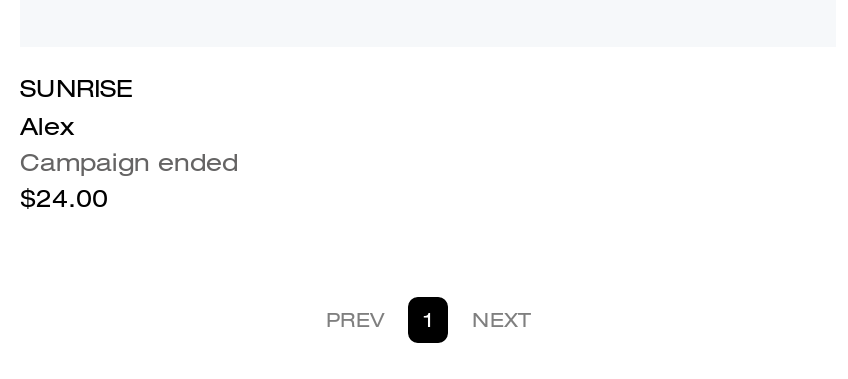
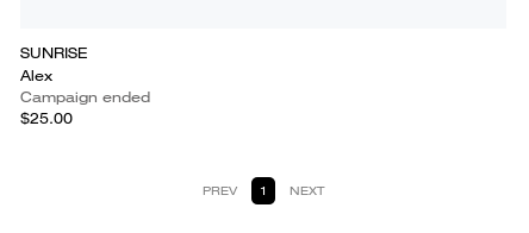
[20,181,108,215] $24.00 -> [20,108,73,128] $25.00

